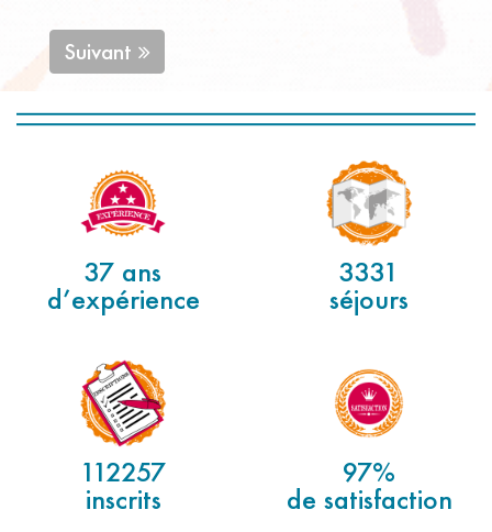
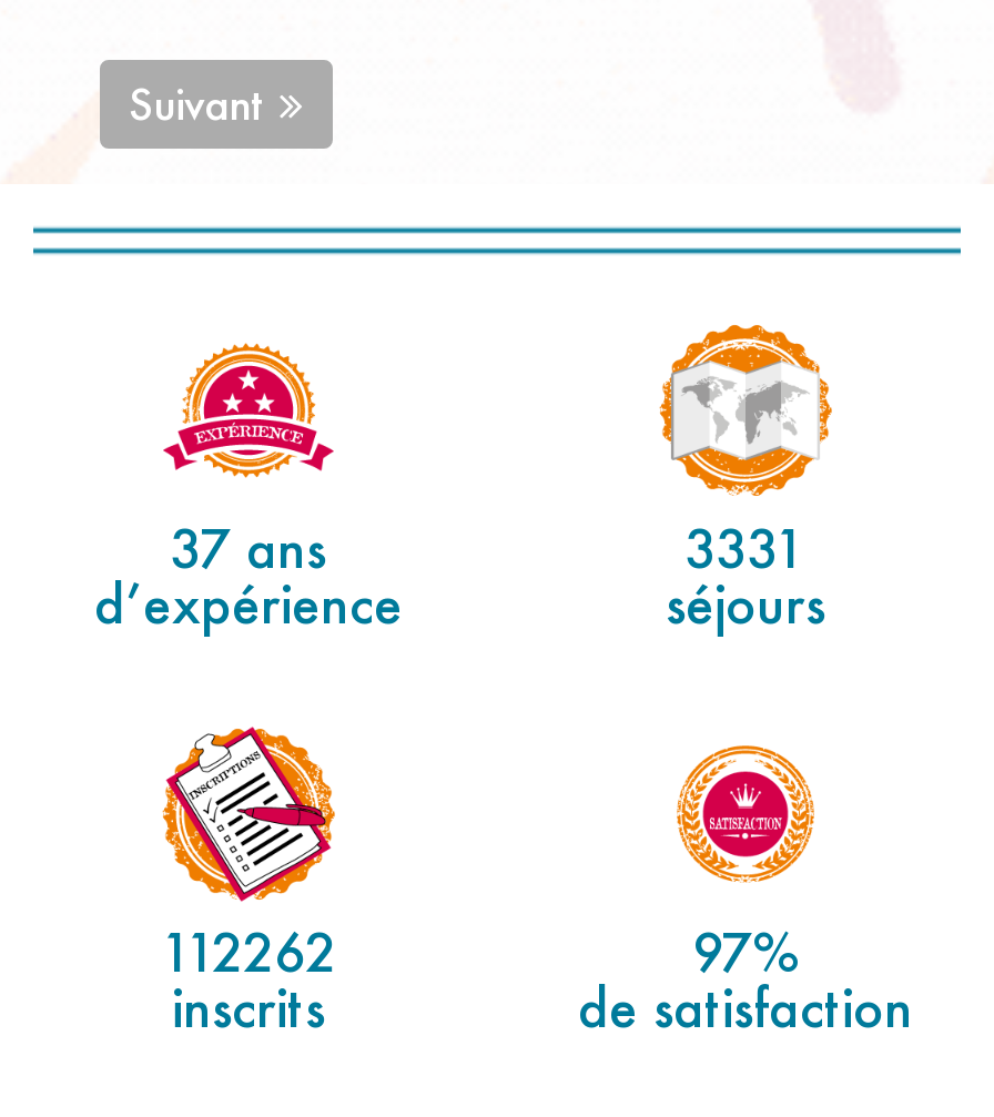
[80,455,166,487] 112257 -> [161,917,336,984] 112262

